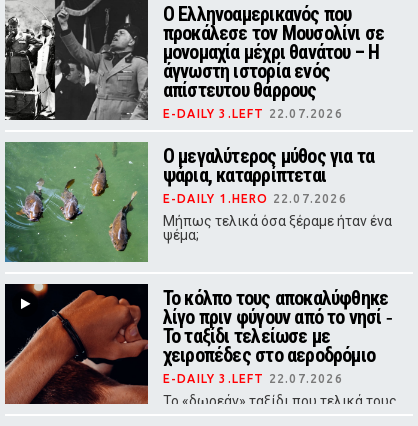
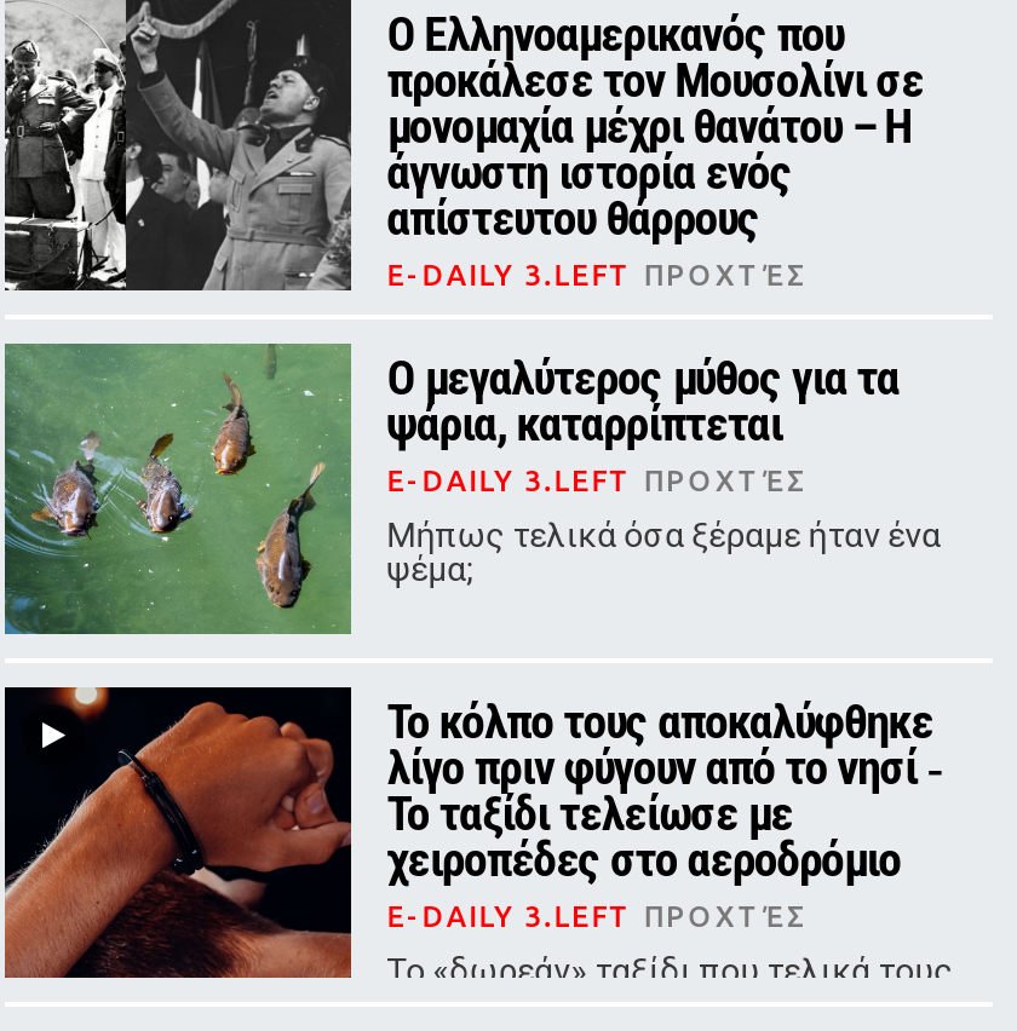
[163,107,343,120] E-DAILY 3.LEFT 22.07.2026 -> [387,259,809,290] E-DAILY 3.LEFT ΠΡΟΧΤΈΣ
[163,192,347,205] E-DAILY 1.HERO 22.07.2026 -> [387,465,809,496] E-DAILY 3.LEFT ΠΡΟΧΤΈΣ
[163,372,343,385] E-DAILY 3.LEFT 22.07.2026 -> [387,900,809,932] E-DAILY 3.LEFT ΠΡΟΧΤΈΣ

